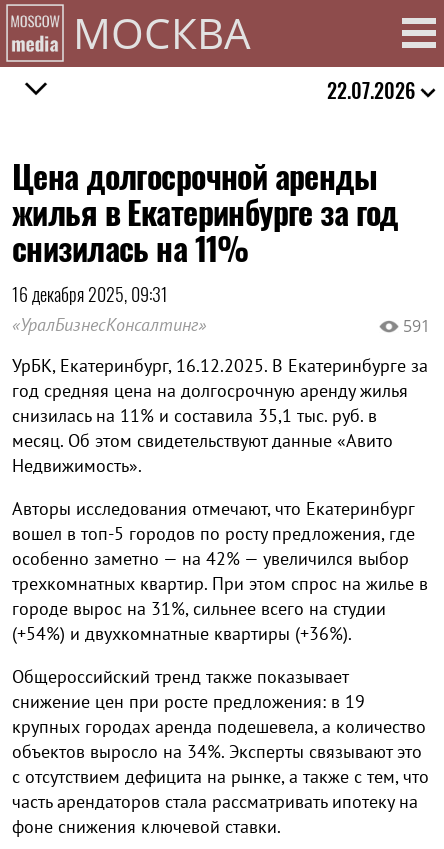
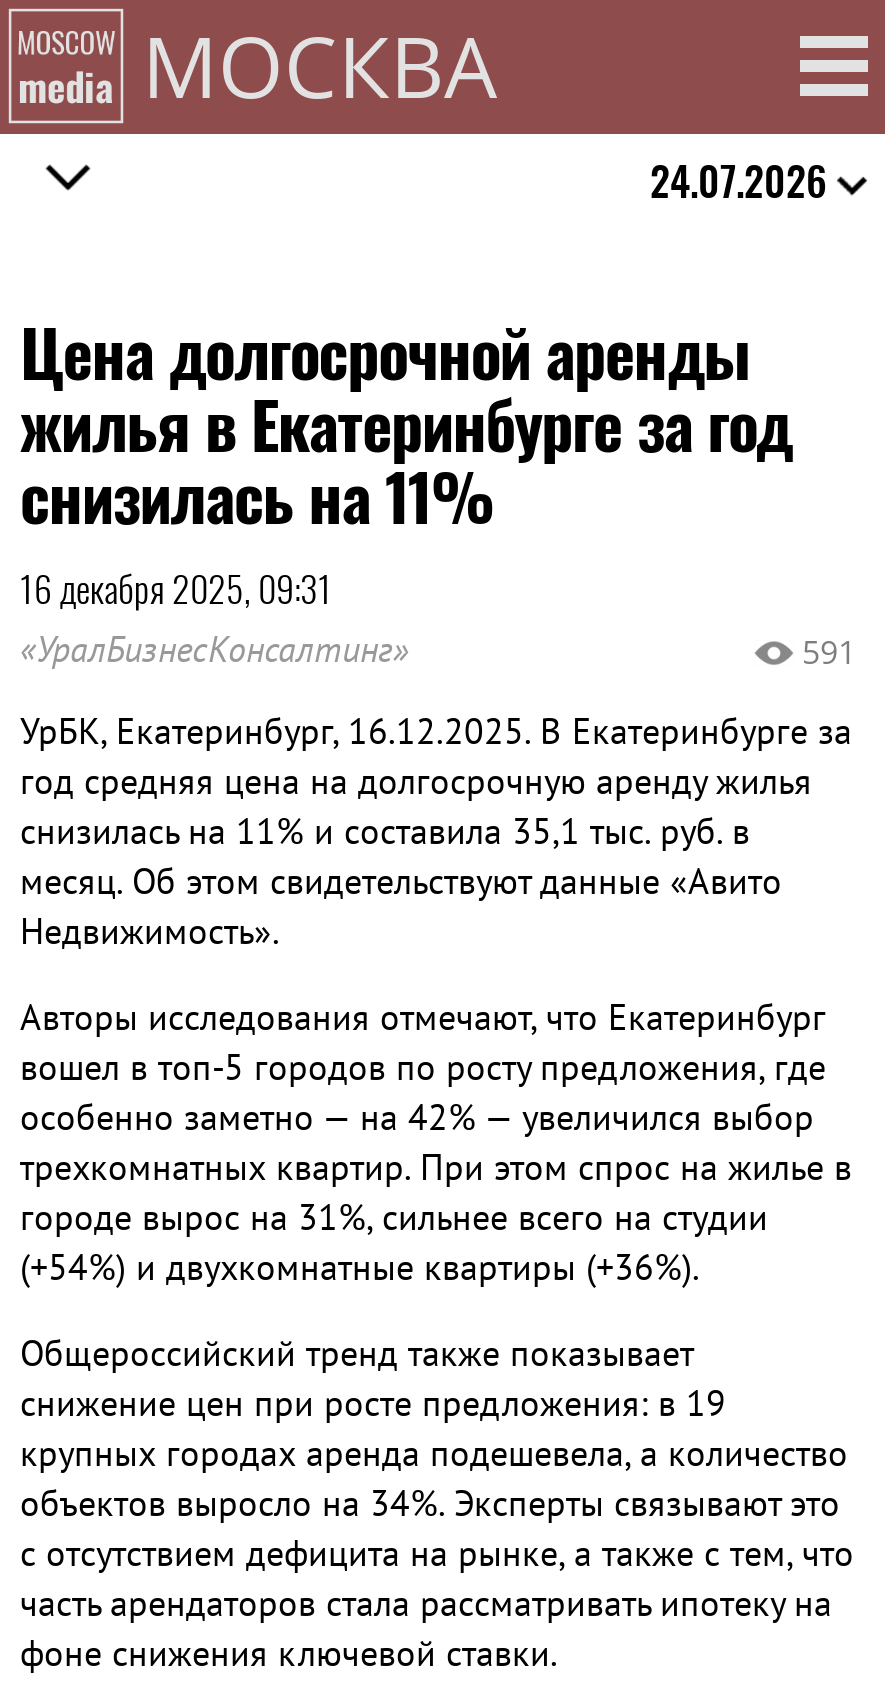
[327,75,415,105] 22.07.2026 -> [650,150,826,210] 24.07.2026

